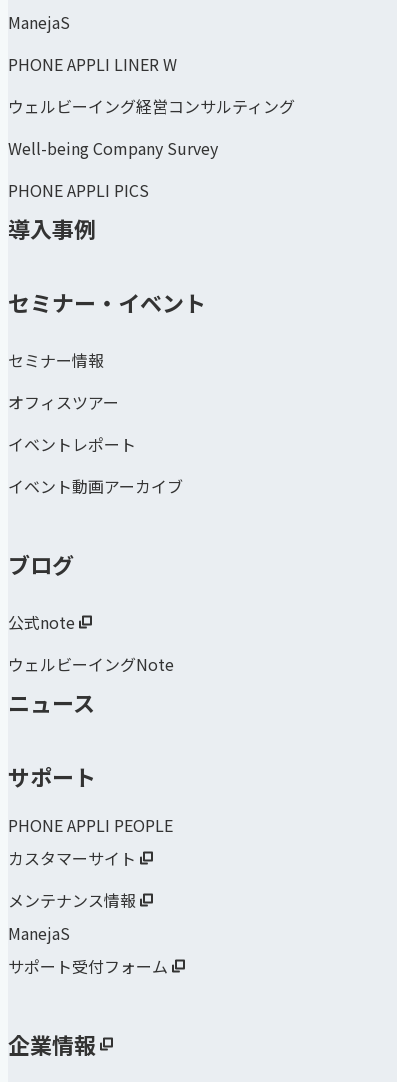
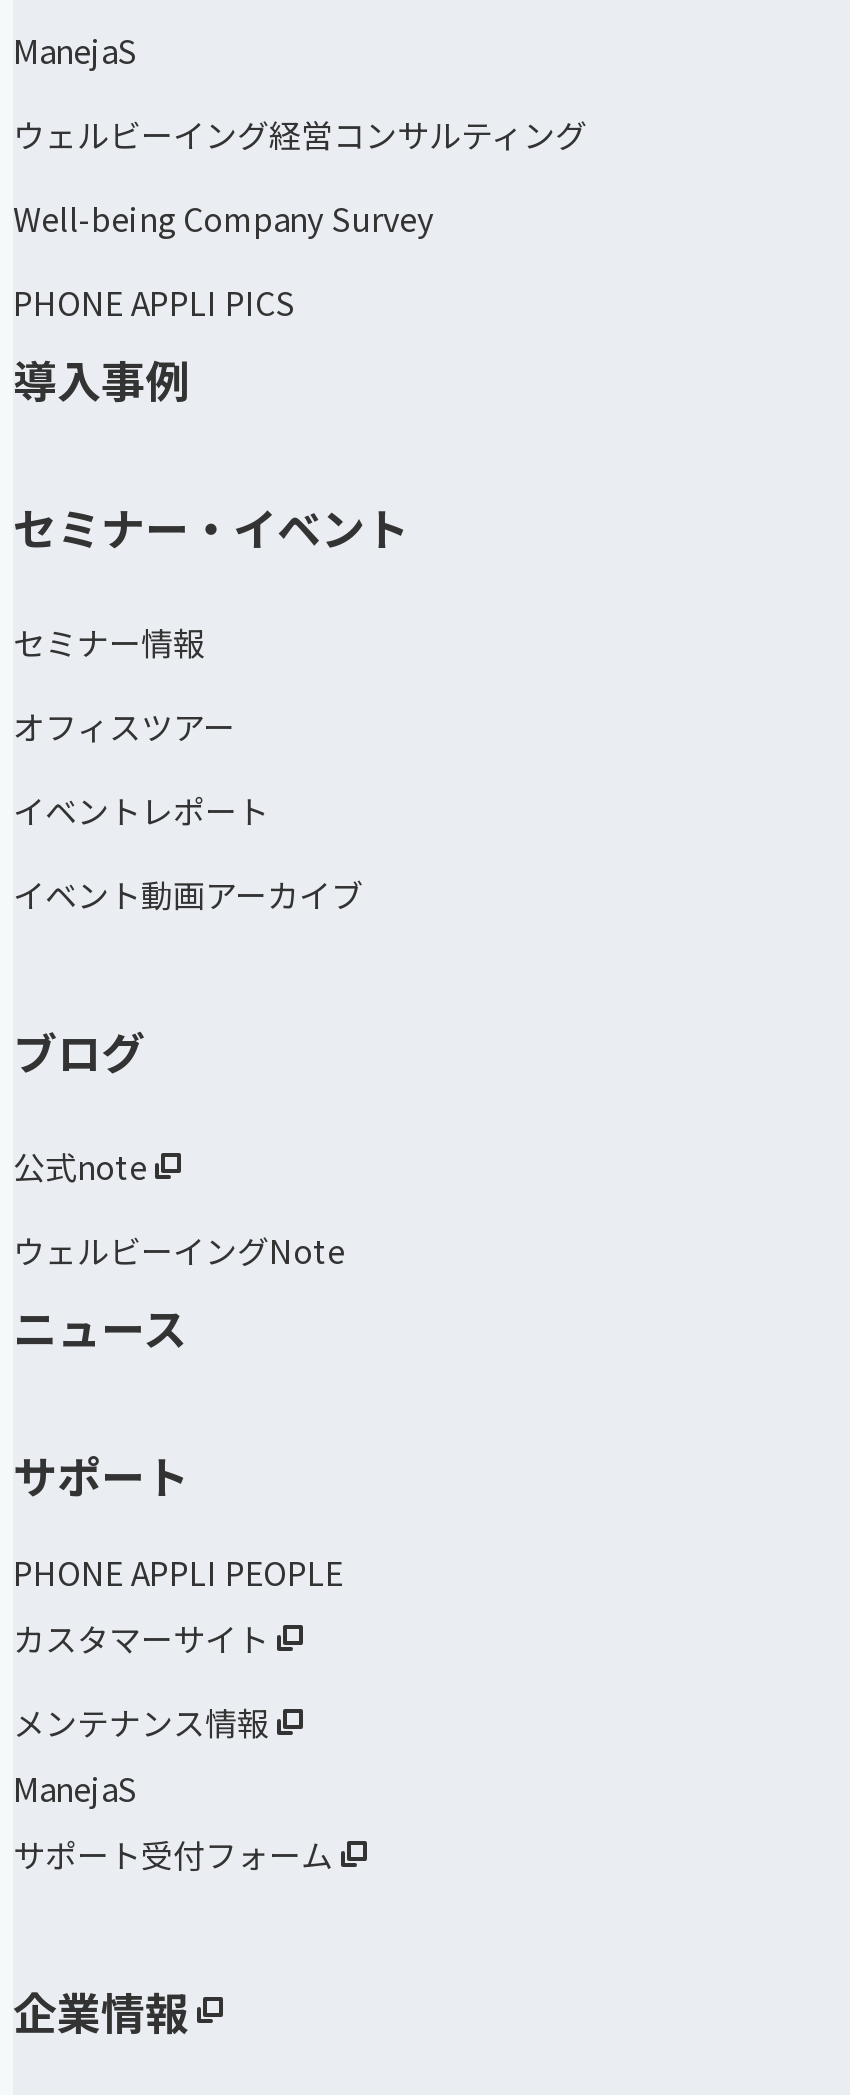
[8,52,177,76] PHONE APPLI LINER W -> none

